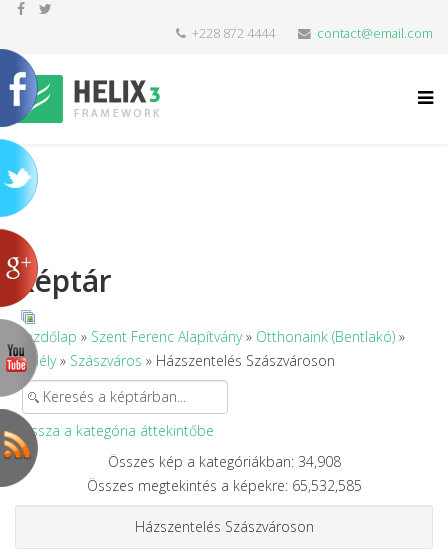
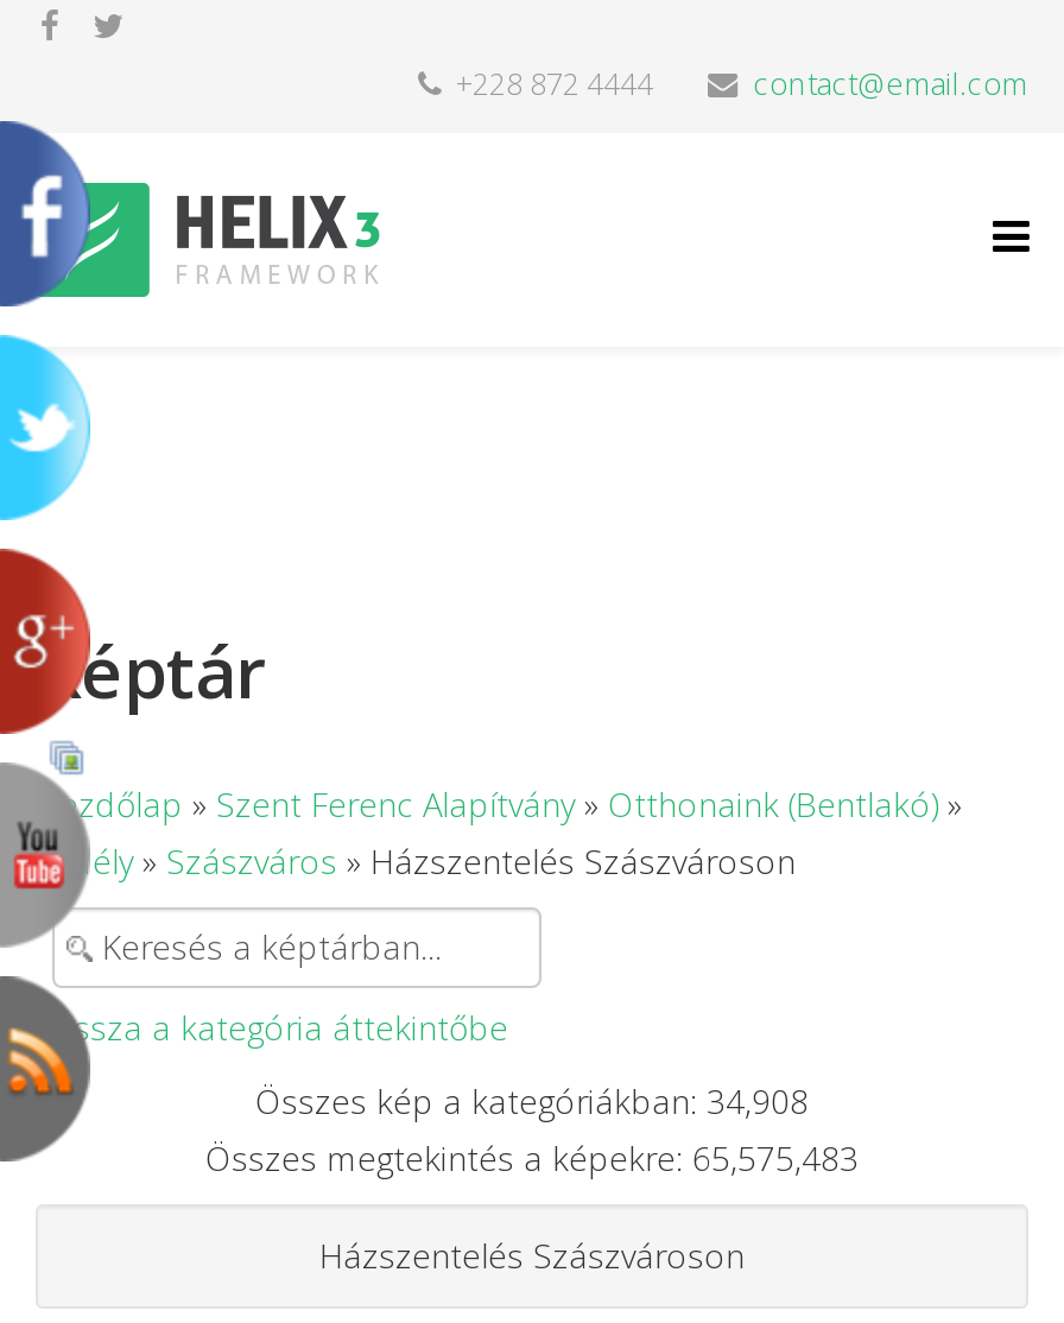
[86,476,361,495] Összes megtekintés a képekre: 65,532,585 -> [205,1134,859,1180] Összes megtekintés a képekre: 65,575,483

